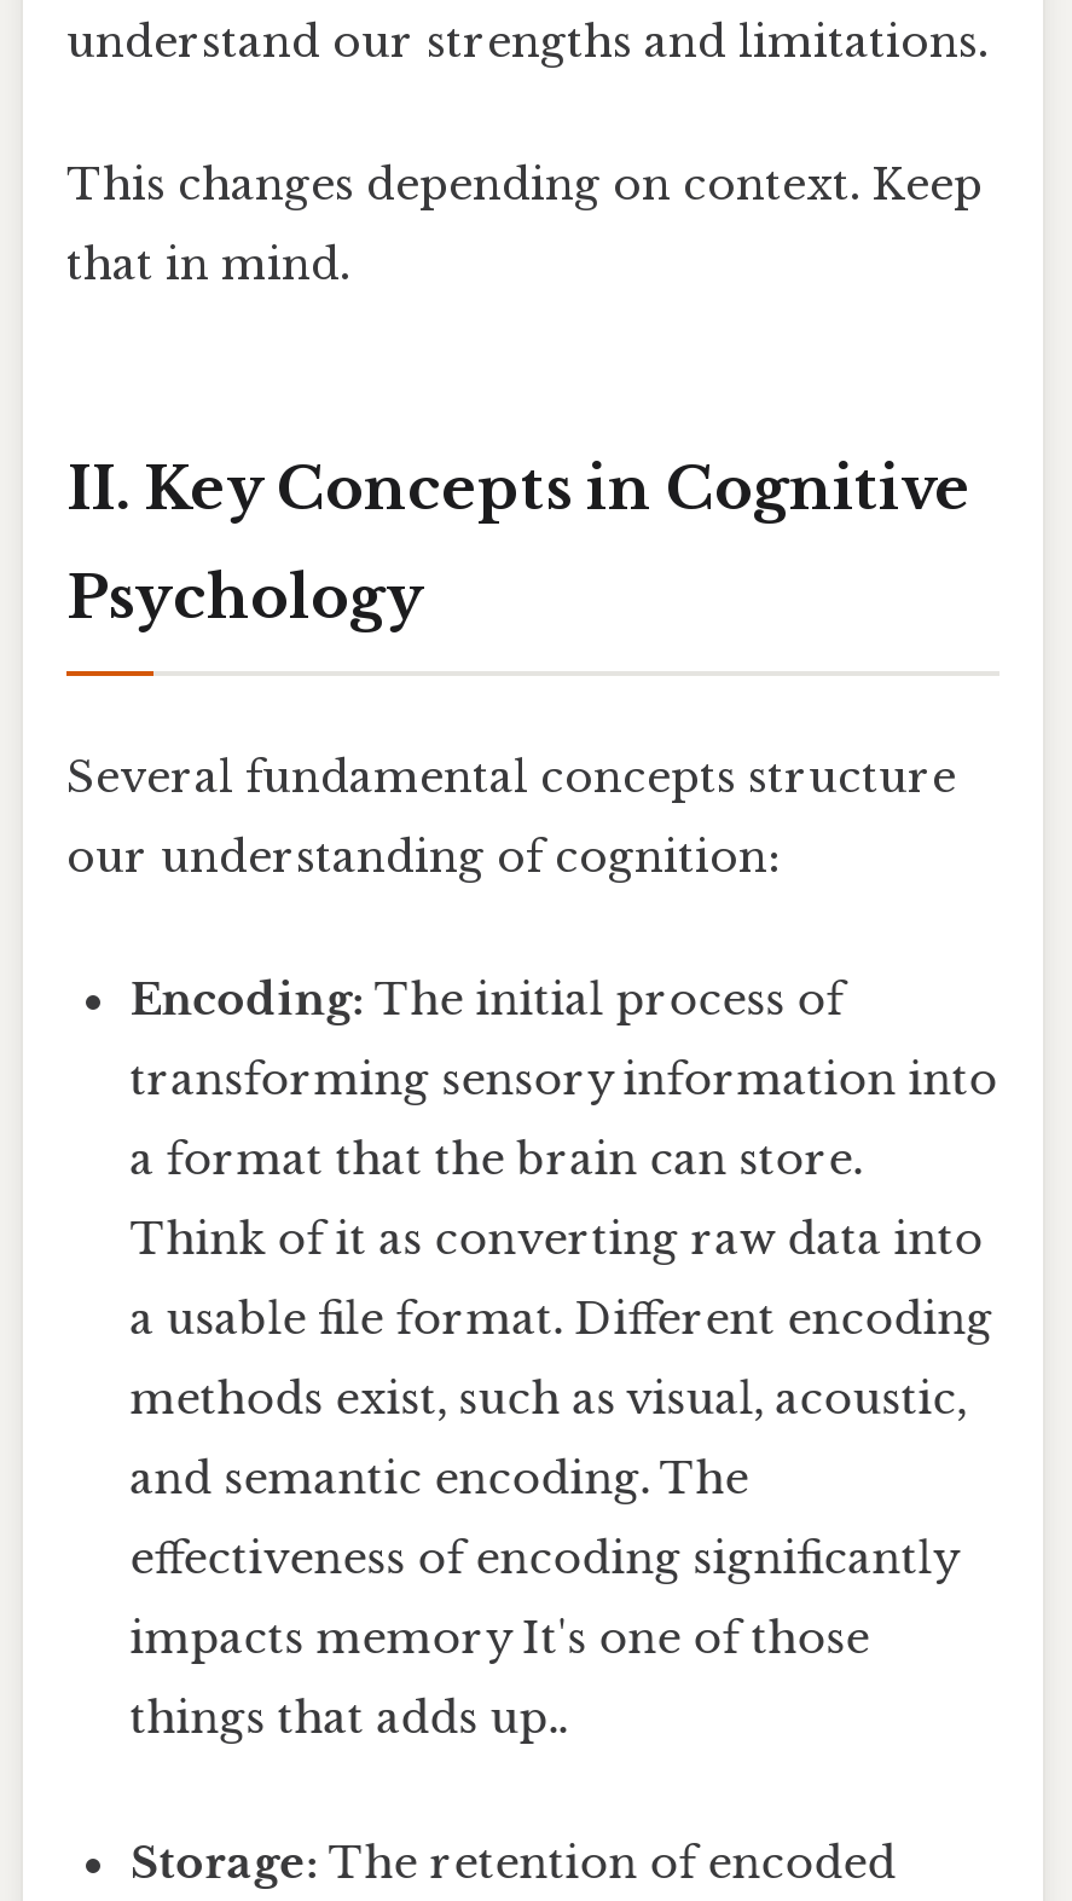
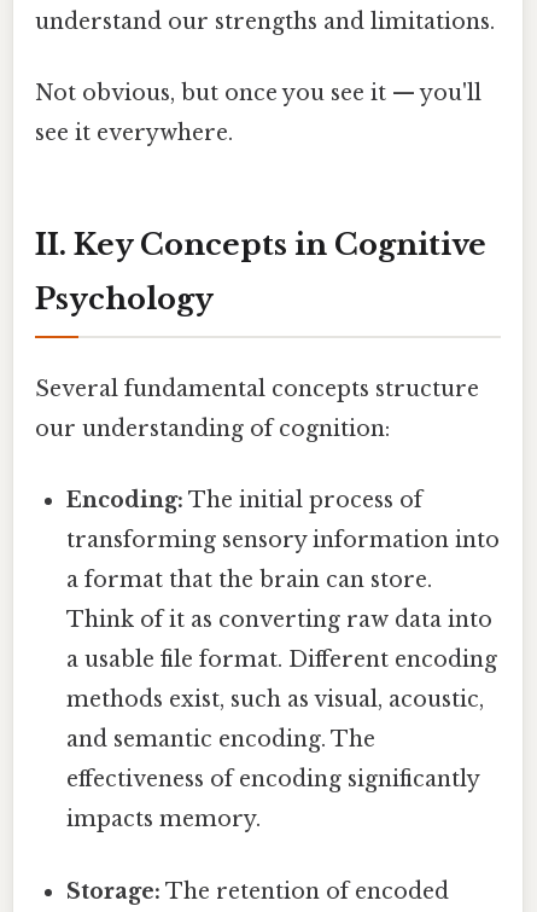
[66,159,983,212] This changes depending on context. Keep -> [35,80,481,107] Not obvious, but once you see it — you'll
[66,239,349,292] that in mind. -> [35,120,233,146] see it everywhere.
[130,1613,869,1746] impacts memory It's one of those | things that adds up.. -> [67,806,261,833] impacts memory.

